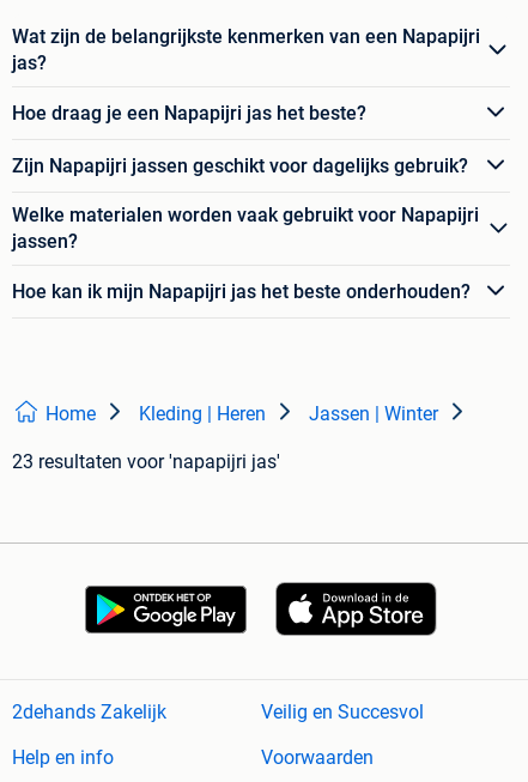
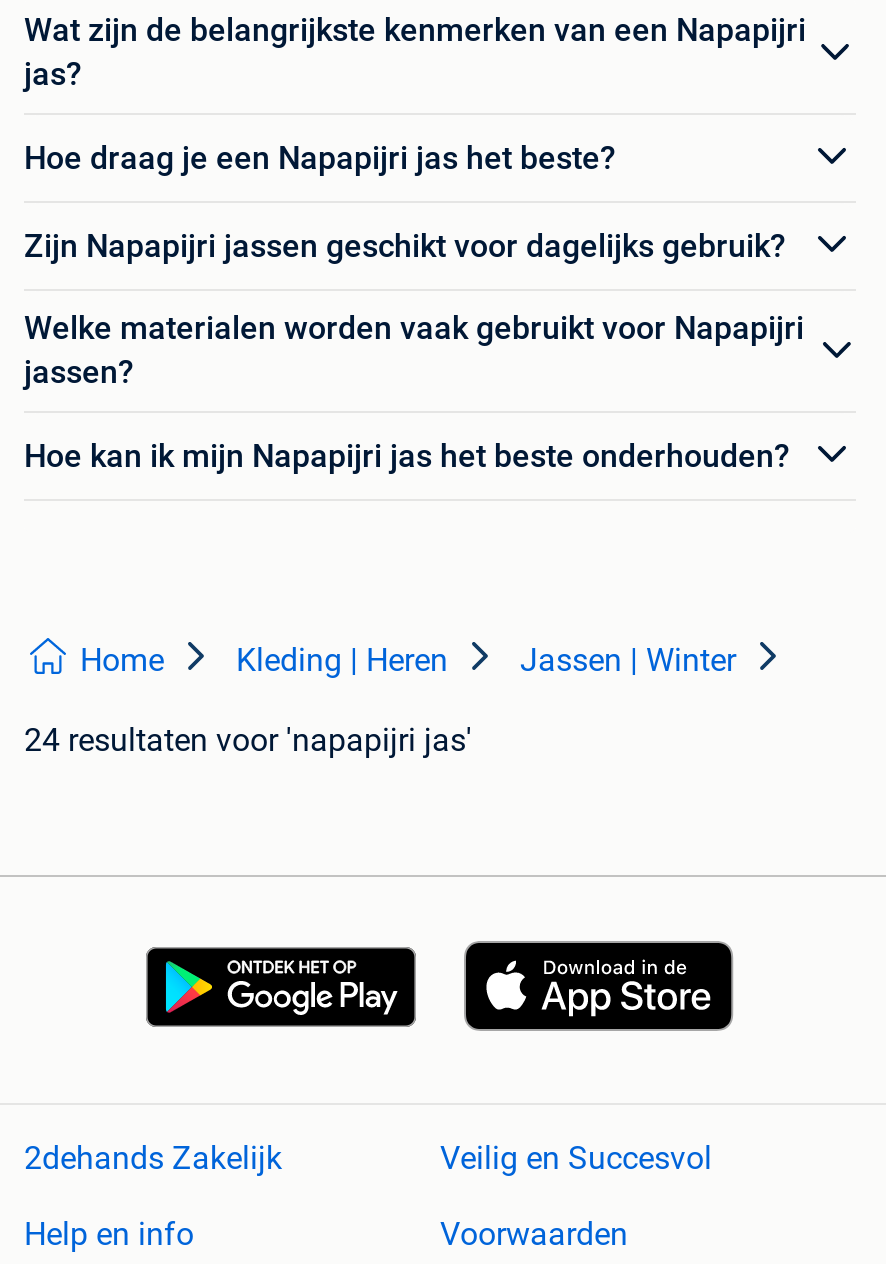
[12,451,280,473] 23 resultaten voor 'napapijri jas' -> [24,722,472,760] 24 resultaten voor 'napapijri jas'

